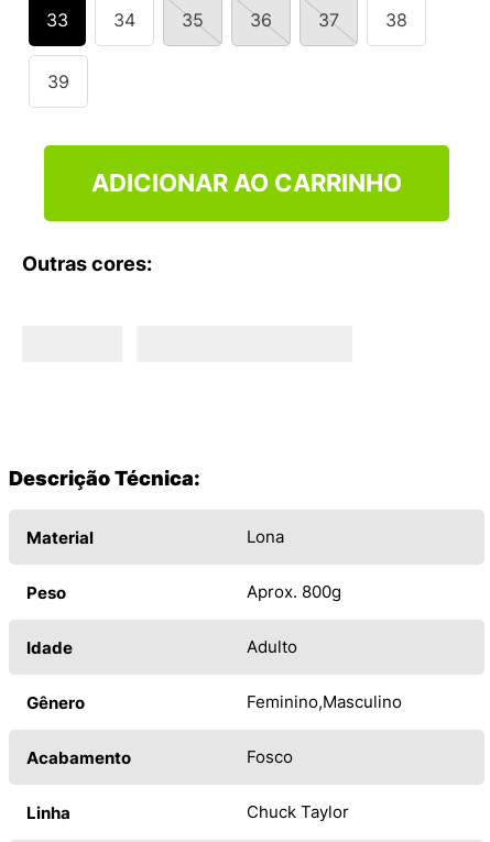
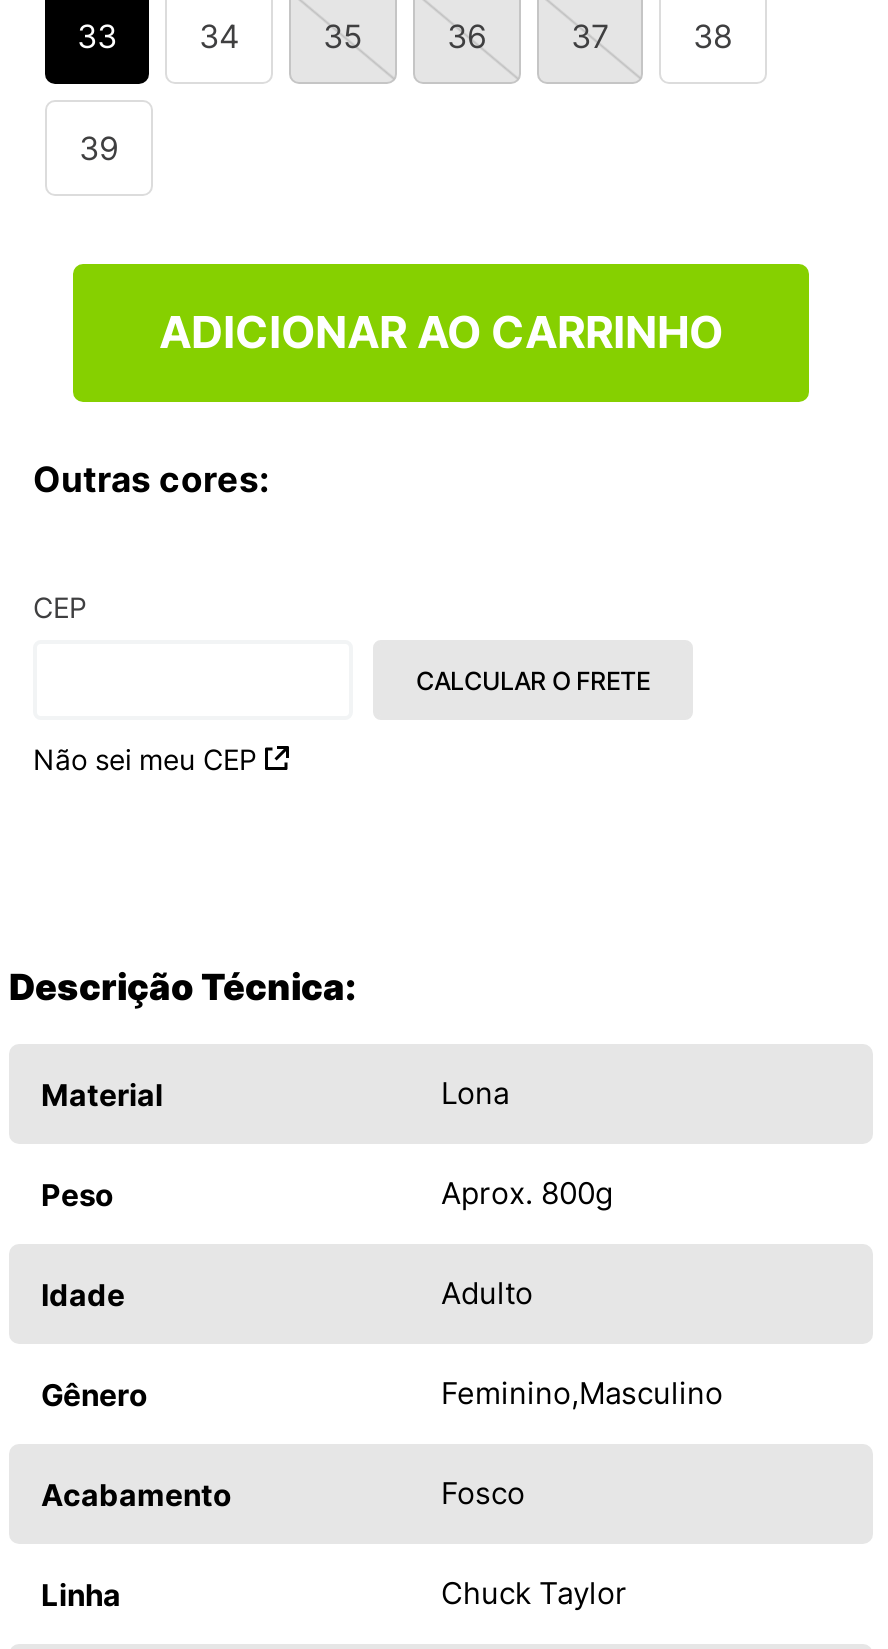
none -> [33,591,87,625] CEP
none -> [33,743,257,777] Não sei meu CEP
none -> [416,667,650,697] CALCULAR O FRETE

